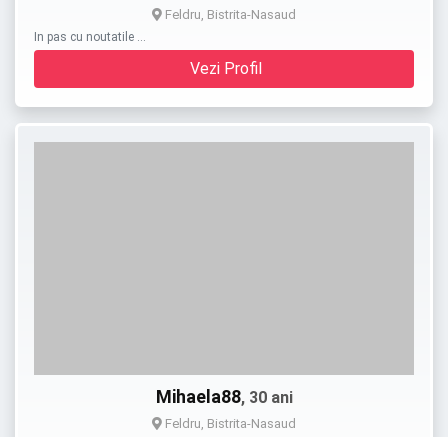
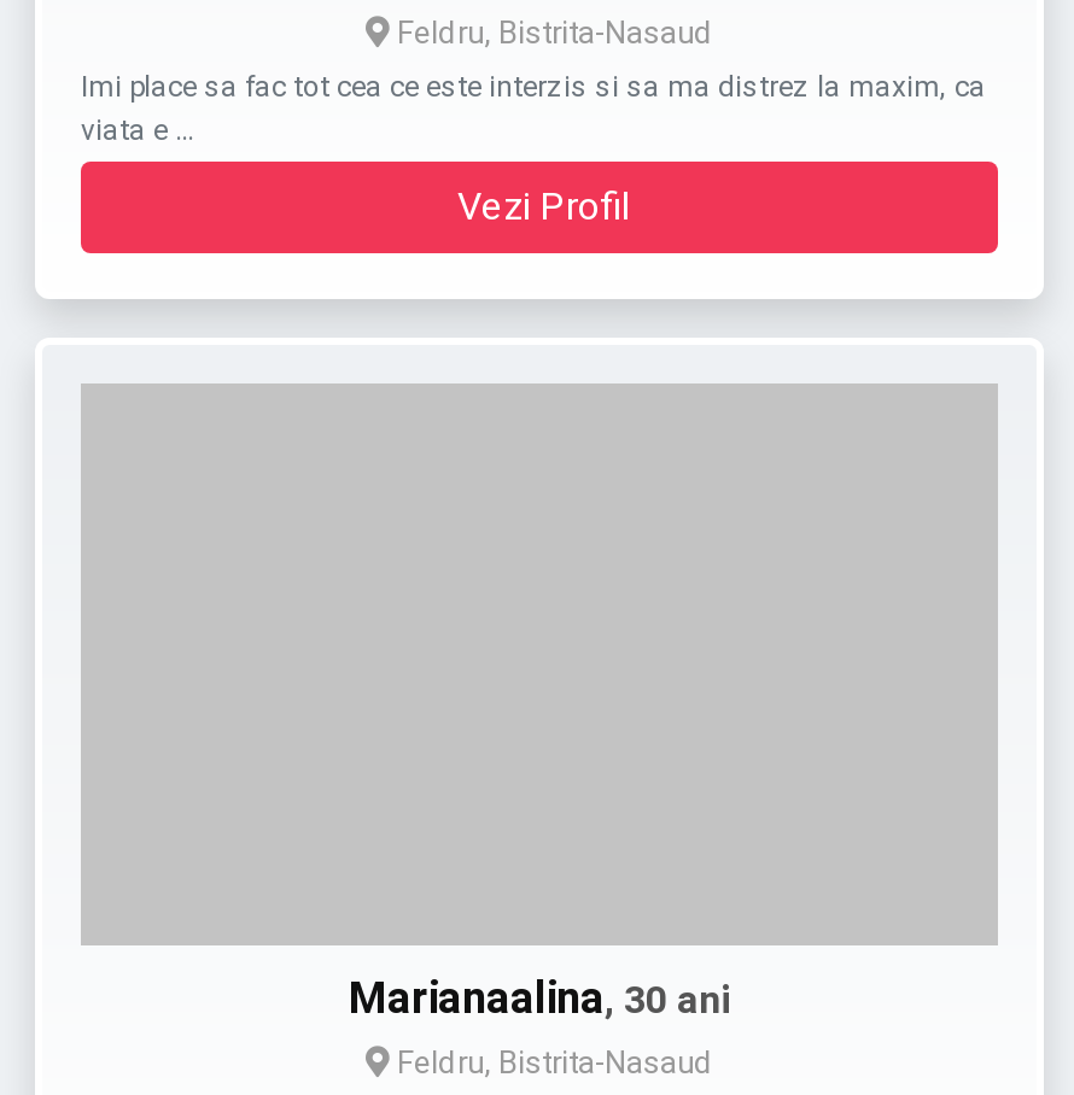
[34,30,146,44] In pas cu noutatile … -> [81,70,986,147] Imi place sa fac tot cea ce este interzis si sa ma distrez la maxim, ca | viata e …
[155,386,292,407] Mihaela88, 30 ani -> [349,972,730,1023] Marianaalina, 30 ani

